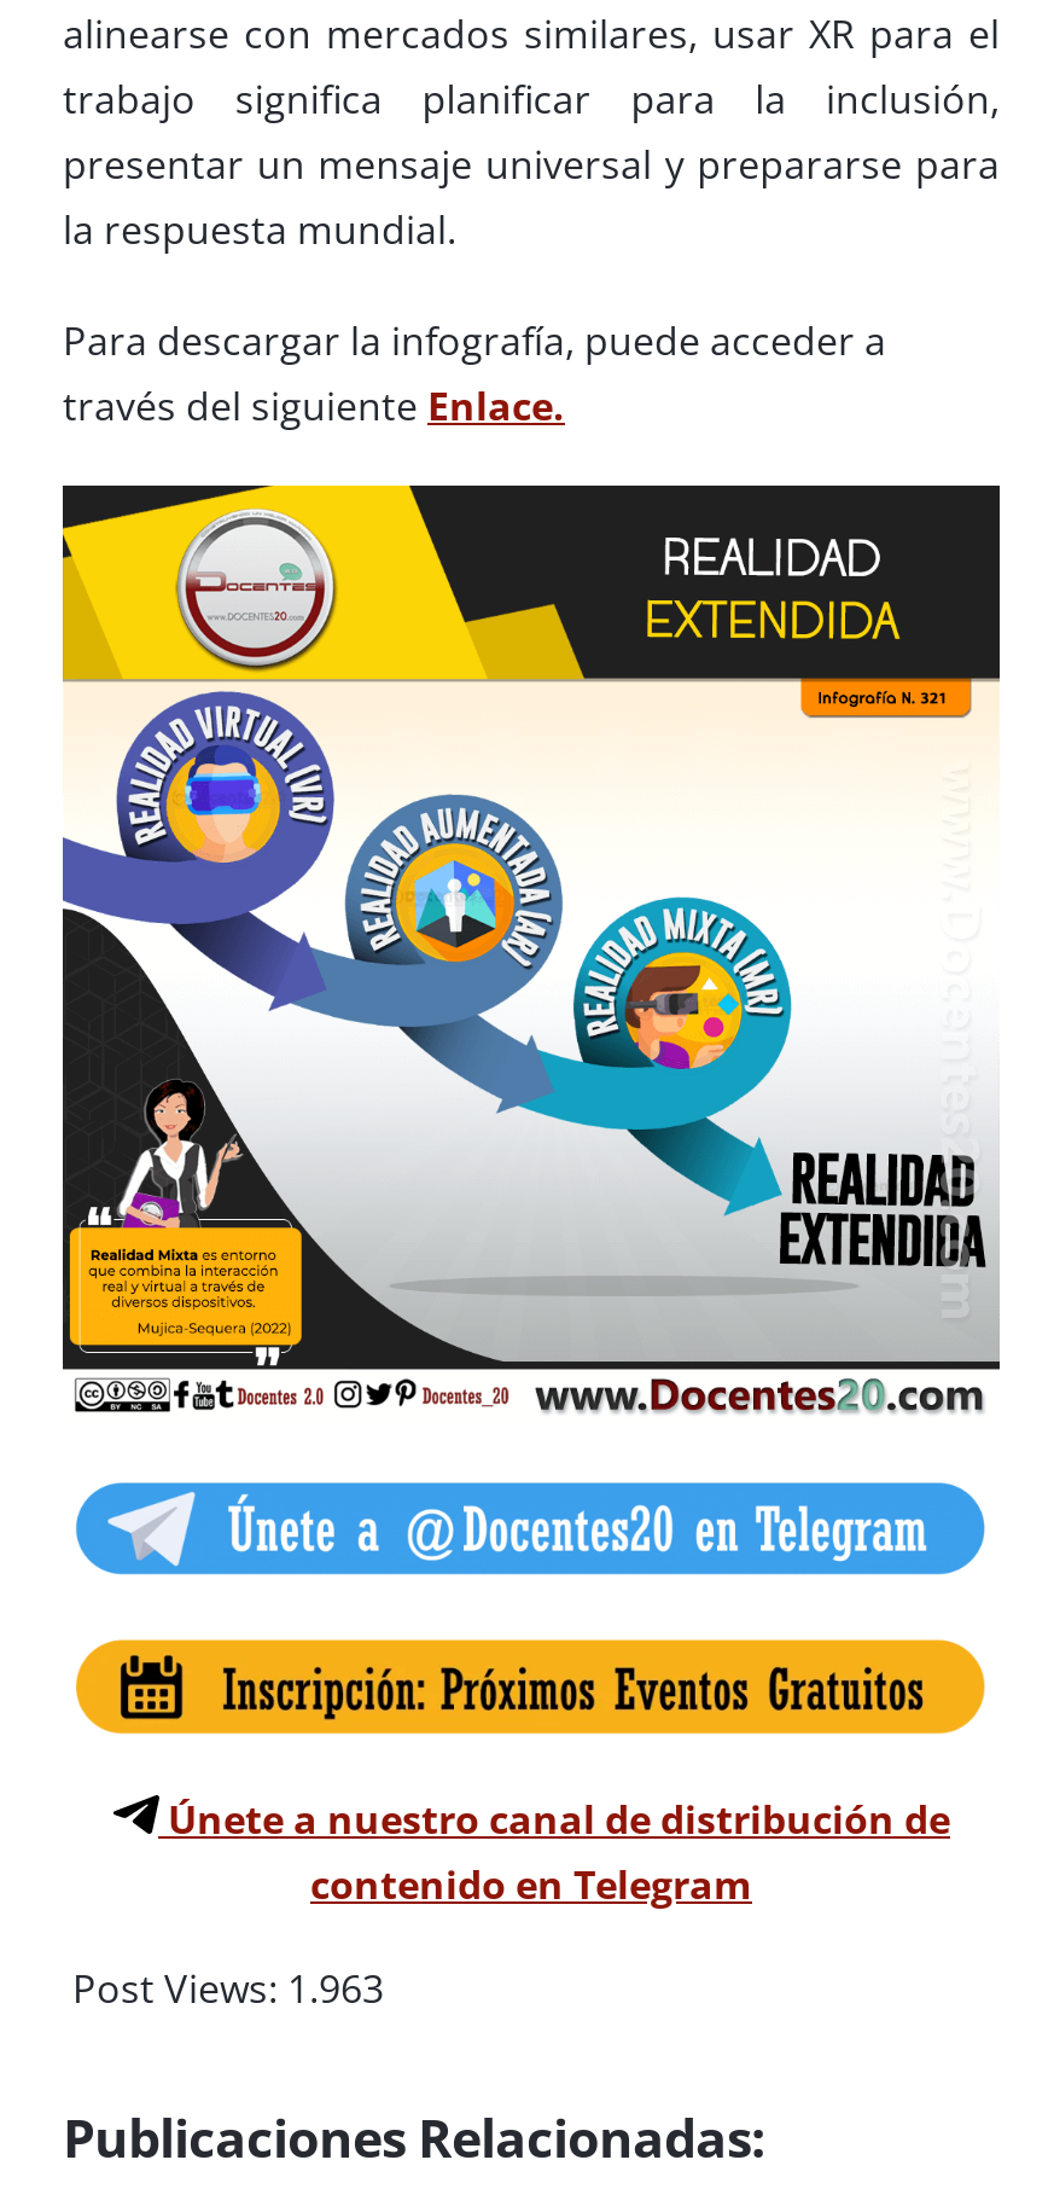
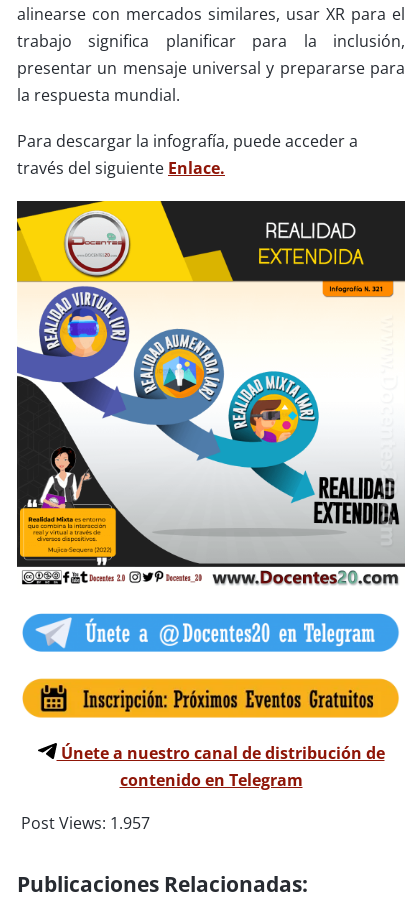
[72,1963,384,2016] Post Views: 1.963 -> [21,812,150,834] Post Views: 1.957

